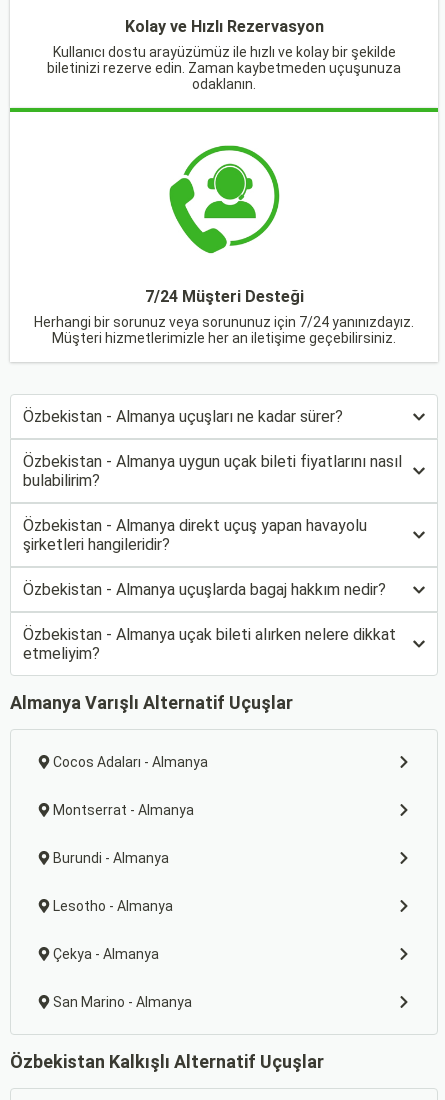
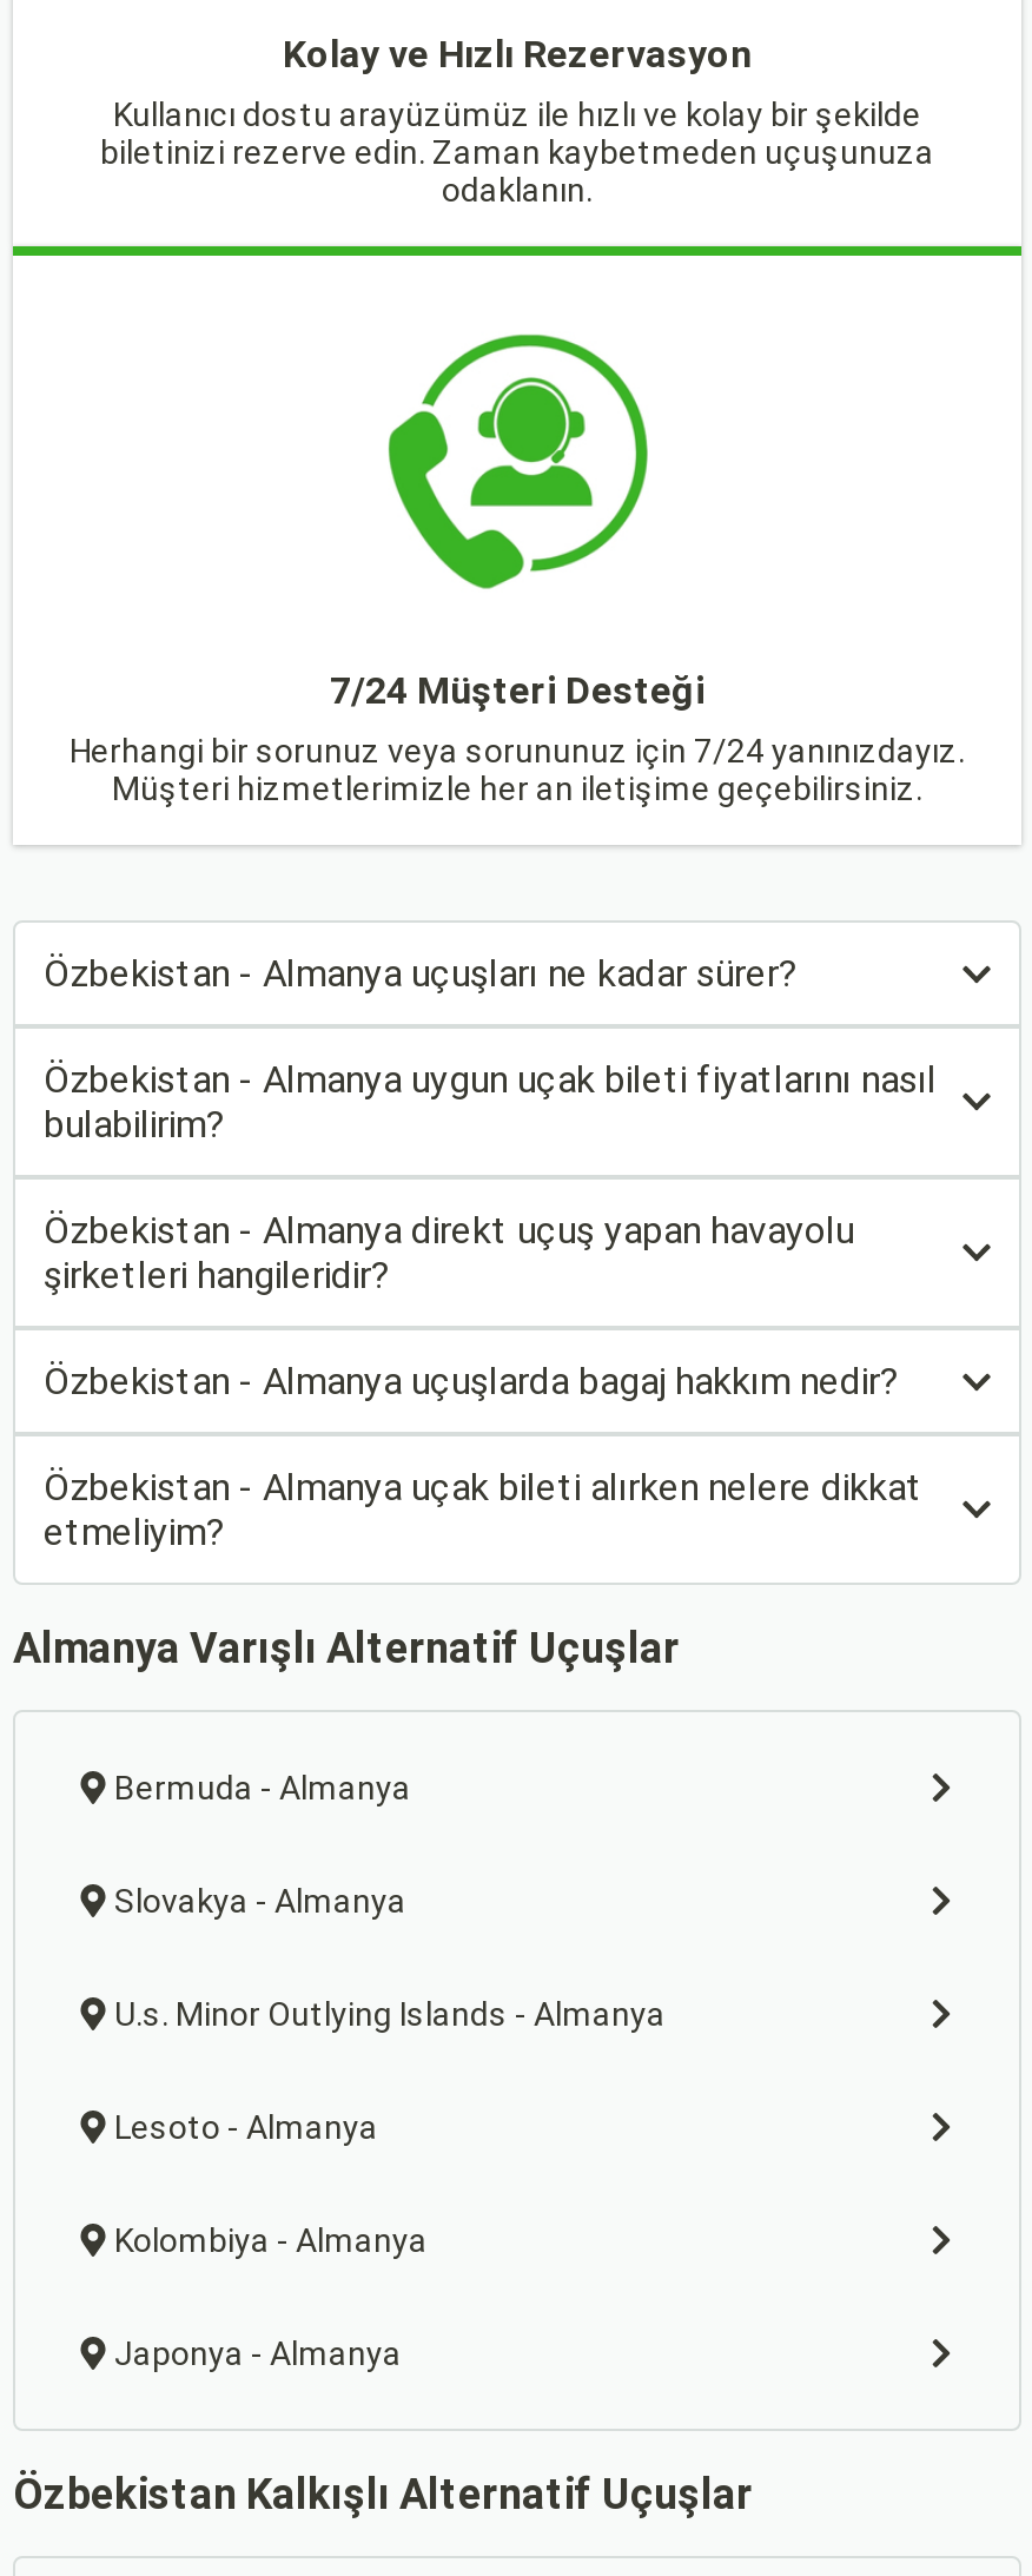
[53,754,208,770] Cocos Adaları - Almanya -> [114,1769,411,1806] Bermuda - Almanya
[53,802,194,818] Montserrat - Almanya -> [114,1882,406,1920] Slovakya - Almanya
[53,850,169,866] Burundi - Almanya -> [114,1995,666,2033] U.s. Minor Outlying Islands - Almanya
[53,898,173,914] Lesotho - Almanya -> [114,2108,378,2146] Lesoto - Almanya
[53,946,159,962] Çekya - Almanya -> [114,2221,428,2259] Kolombiya - Almanya
[53,994,192,1010] San Marino - Almanya -> [114,2334,402,2372] Japonya - Almanya

